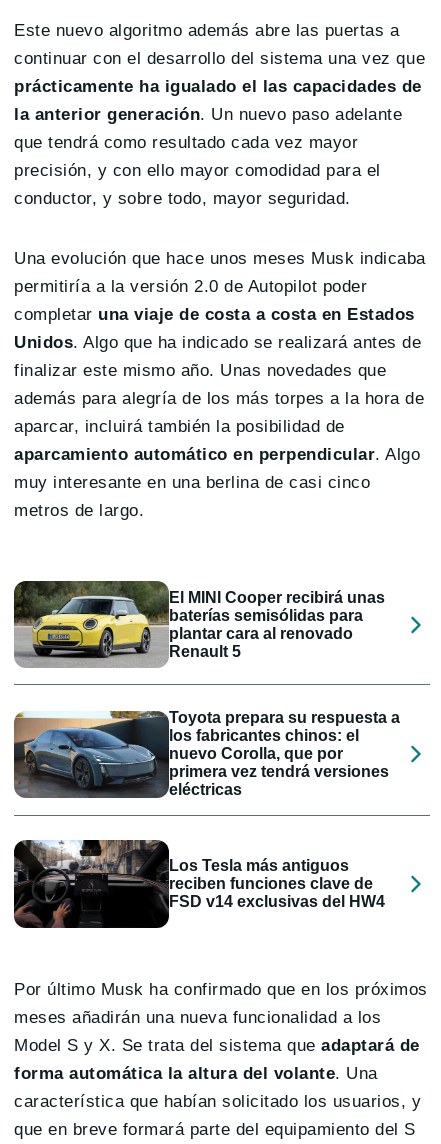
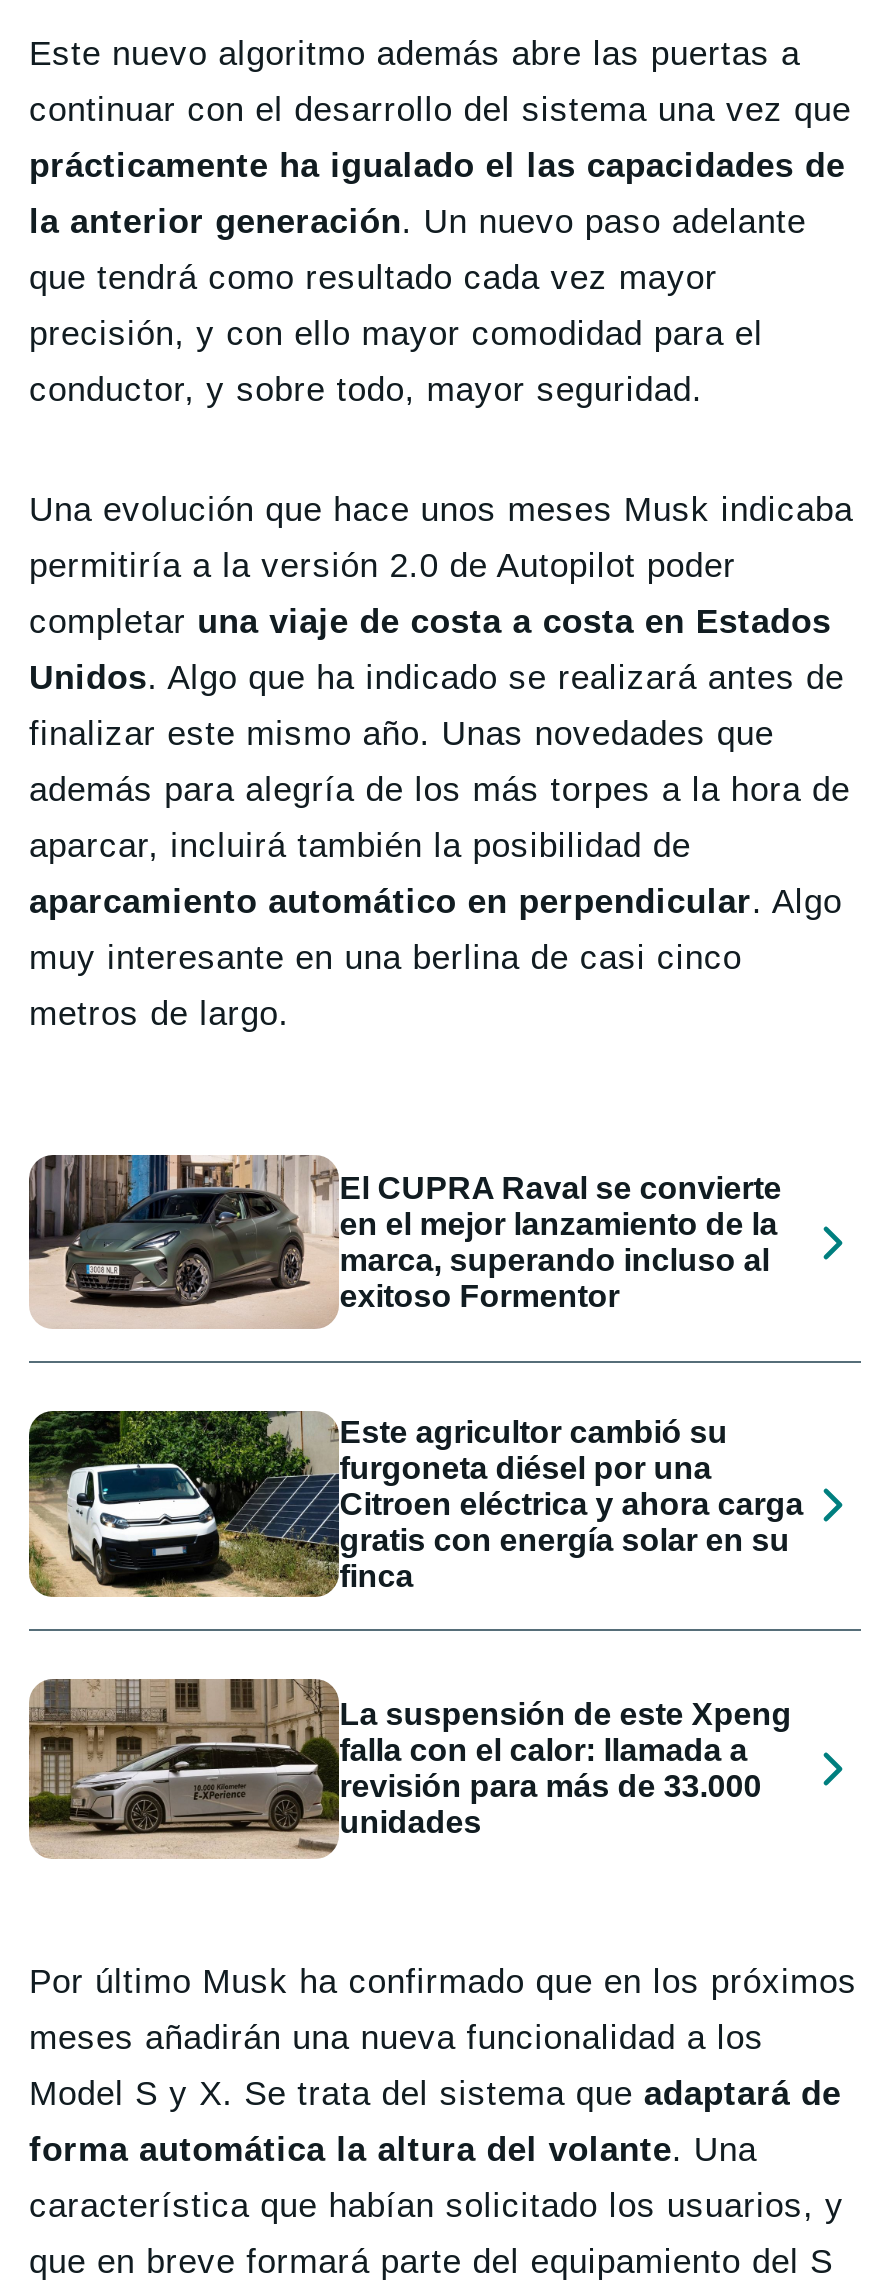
[14,580,385,668] [image] | El MINI Cooper recibirá unas | baterías semisólidas para | plantar cara al renovado | Renault 5 -> [29,1153,781,1327] [image] | El CUPRA Raval se convierte | en el mejor lanzamiento de la | marca, superando incluso al | exitoso Formentor
[13,708,400,799] [image] | Toyota prepara su respuesta a | los fabricantes chinos: el | nuevo Corolla, que por | primera vez tendrá versiones | eléctricas -> [27,1407,803,1599] [image] | Este agricultor cambió su | furgoneta diésel por una | Citroen eléctrica y ahora carga | gratis con energía solar en su | finca
[13,839,385,929] [image] | Los Tesla más antiguos | reciben funciones clave de | FSD v14 exclusivas del HW4 -> [27,1675,791,1859] [image] | La suspensión de este Xpeng | falla con el calor: llamada a | revisión para más de 33.000 | unidades

